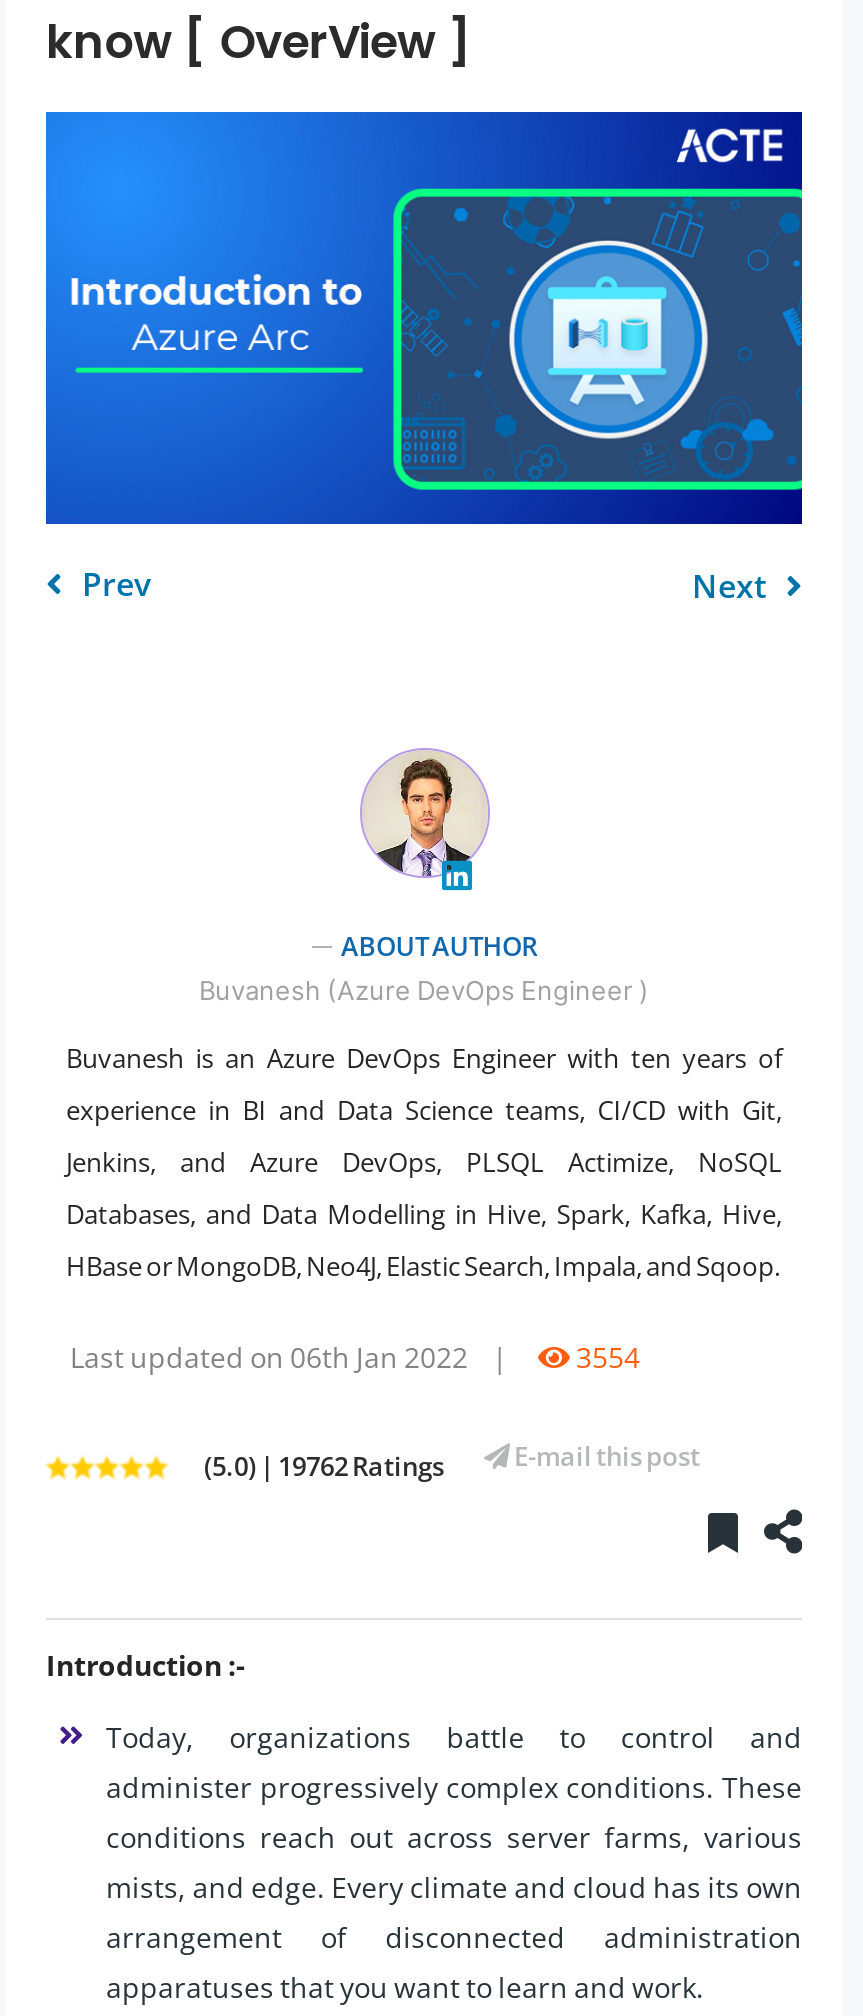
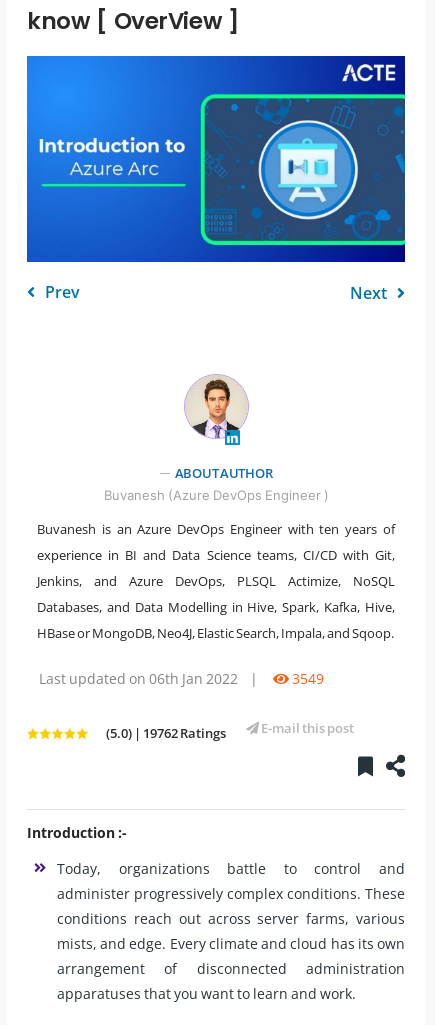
[570,1337,640,1375] 3554 -> [289,669,324,688] 3549

